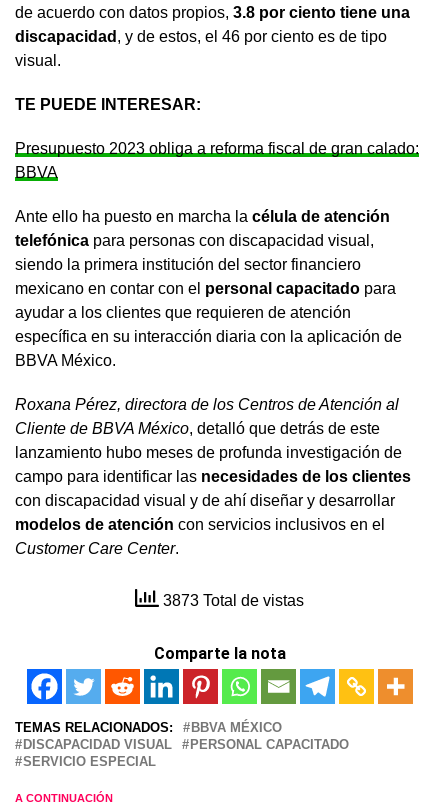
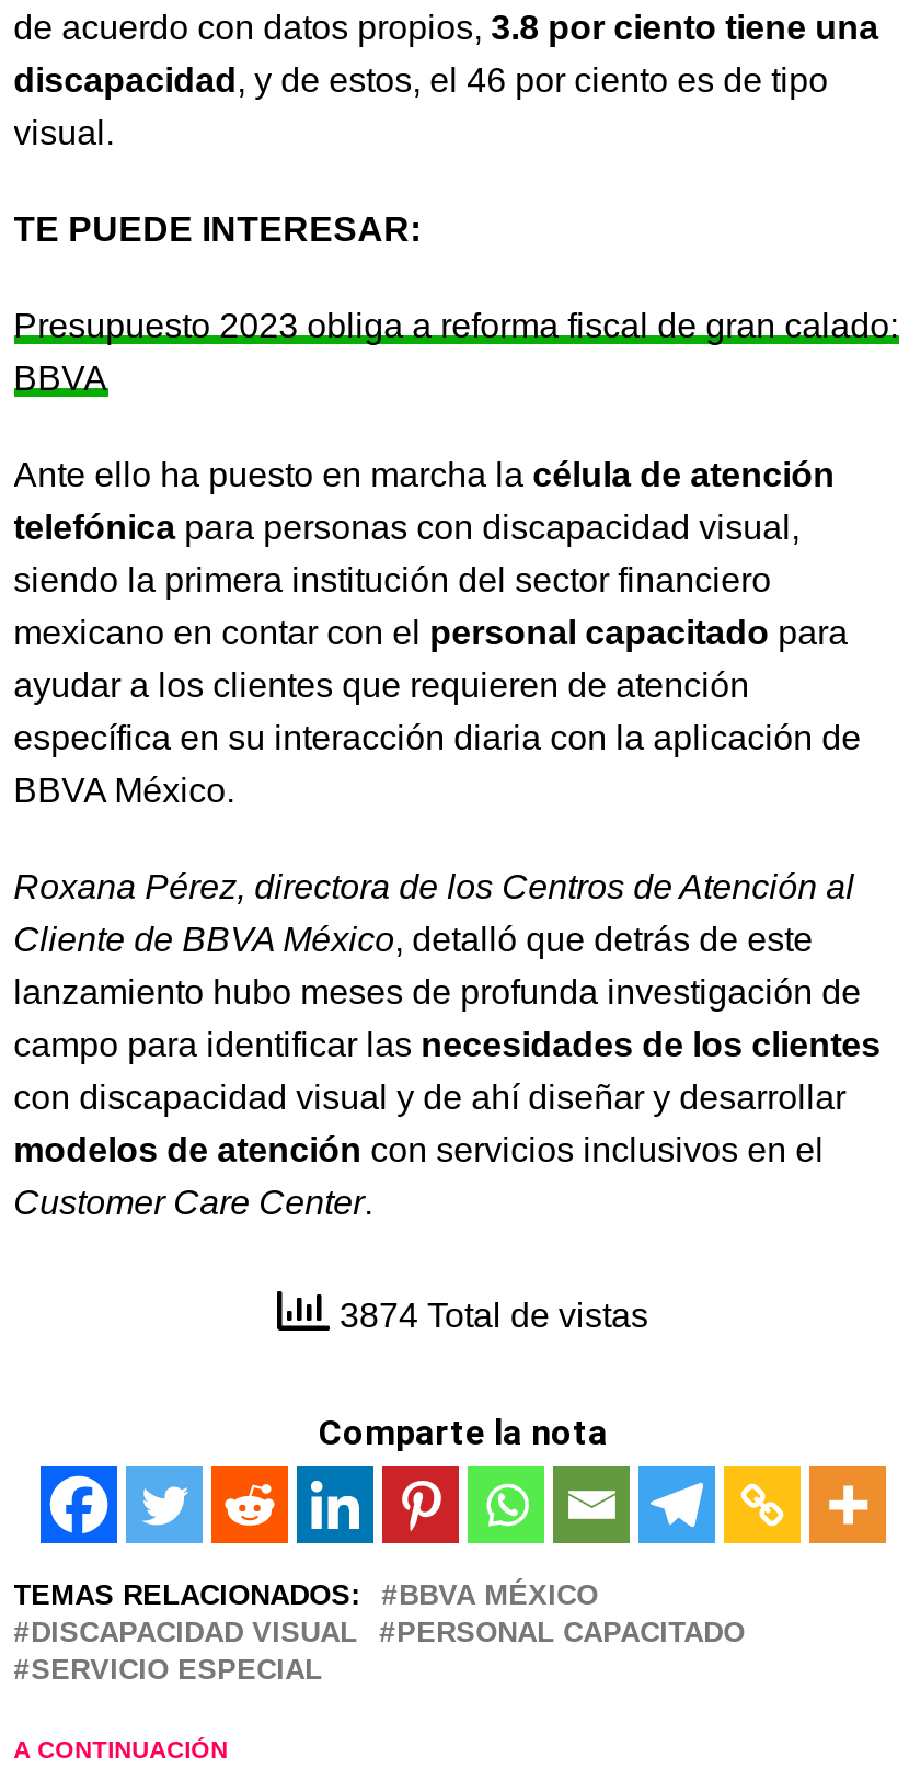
[159,592,304,609] 3873 Total de vistas -> [331,1298,648,1335] 3874 Total de vistas

